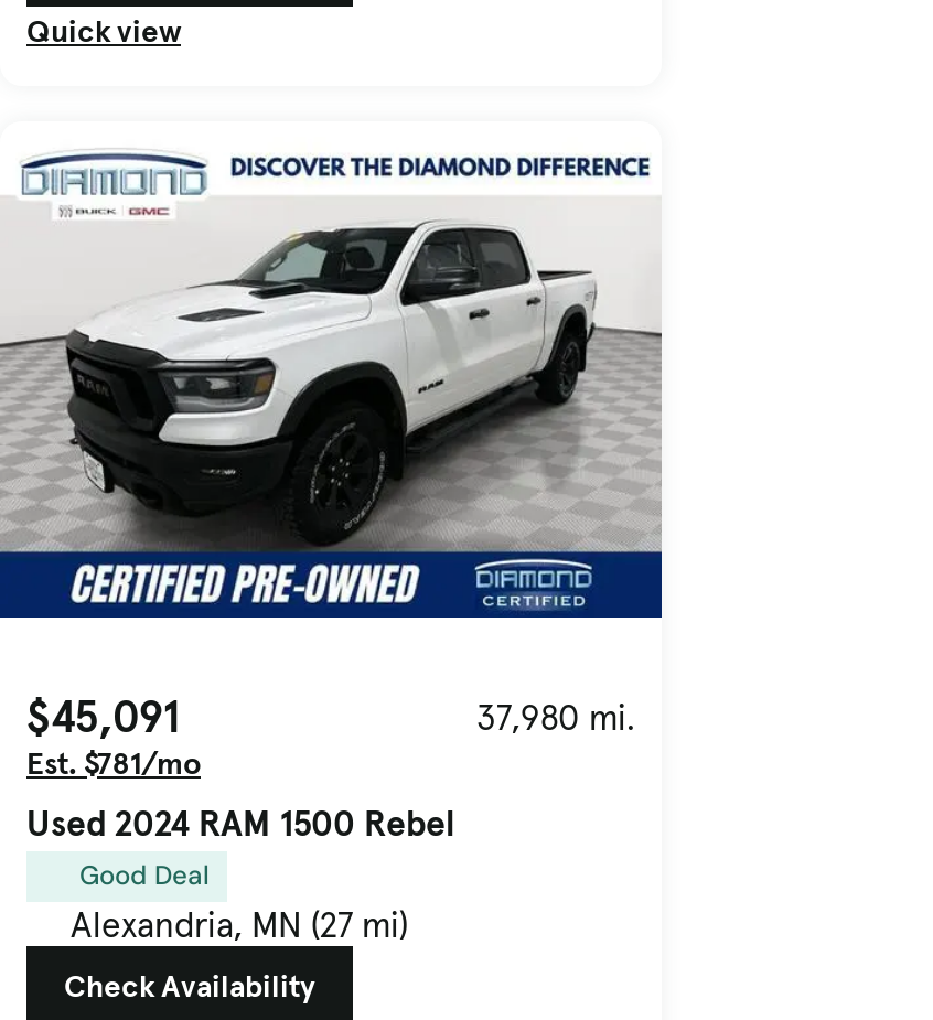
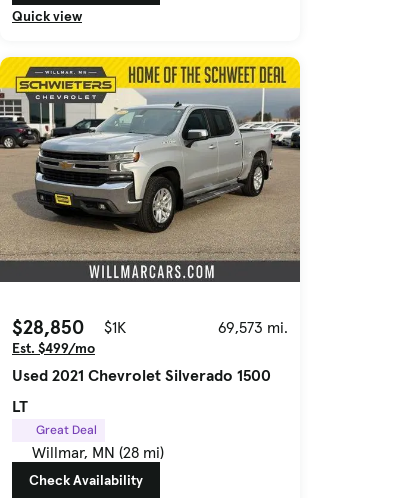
[7,120,664,946] [image] | $45,091 | 37,980 mi. | Est. $781/mo | Used 2024 RAM 1500 Rebel | Good Deal | Alexandria, MN (27 mi) -> [3,56,301,462] [image] | $28,850 | $1K | 69,573 mi. | Est. $499/mo | Used 2021 Chevrolet Silverado 1500 | LT | Great Deal | Willmar, MN (28 mi)

